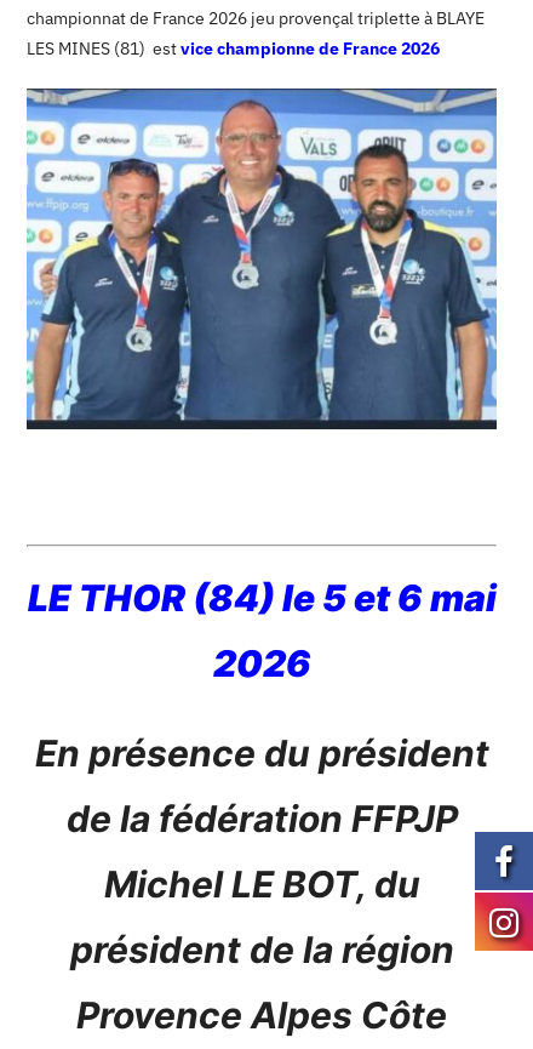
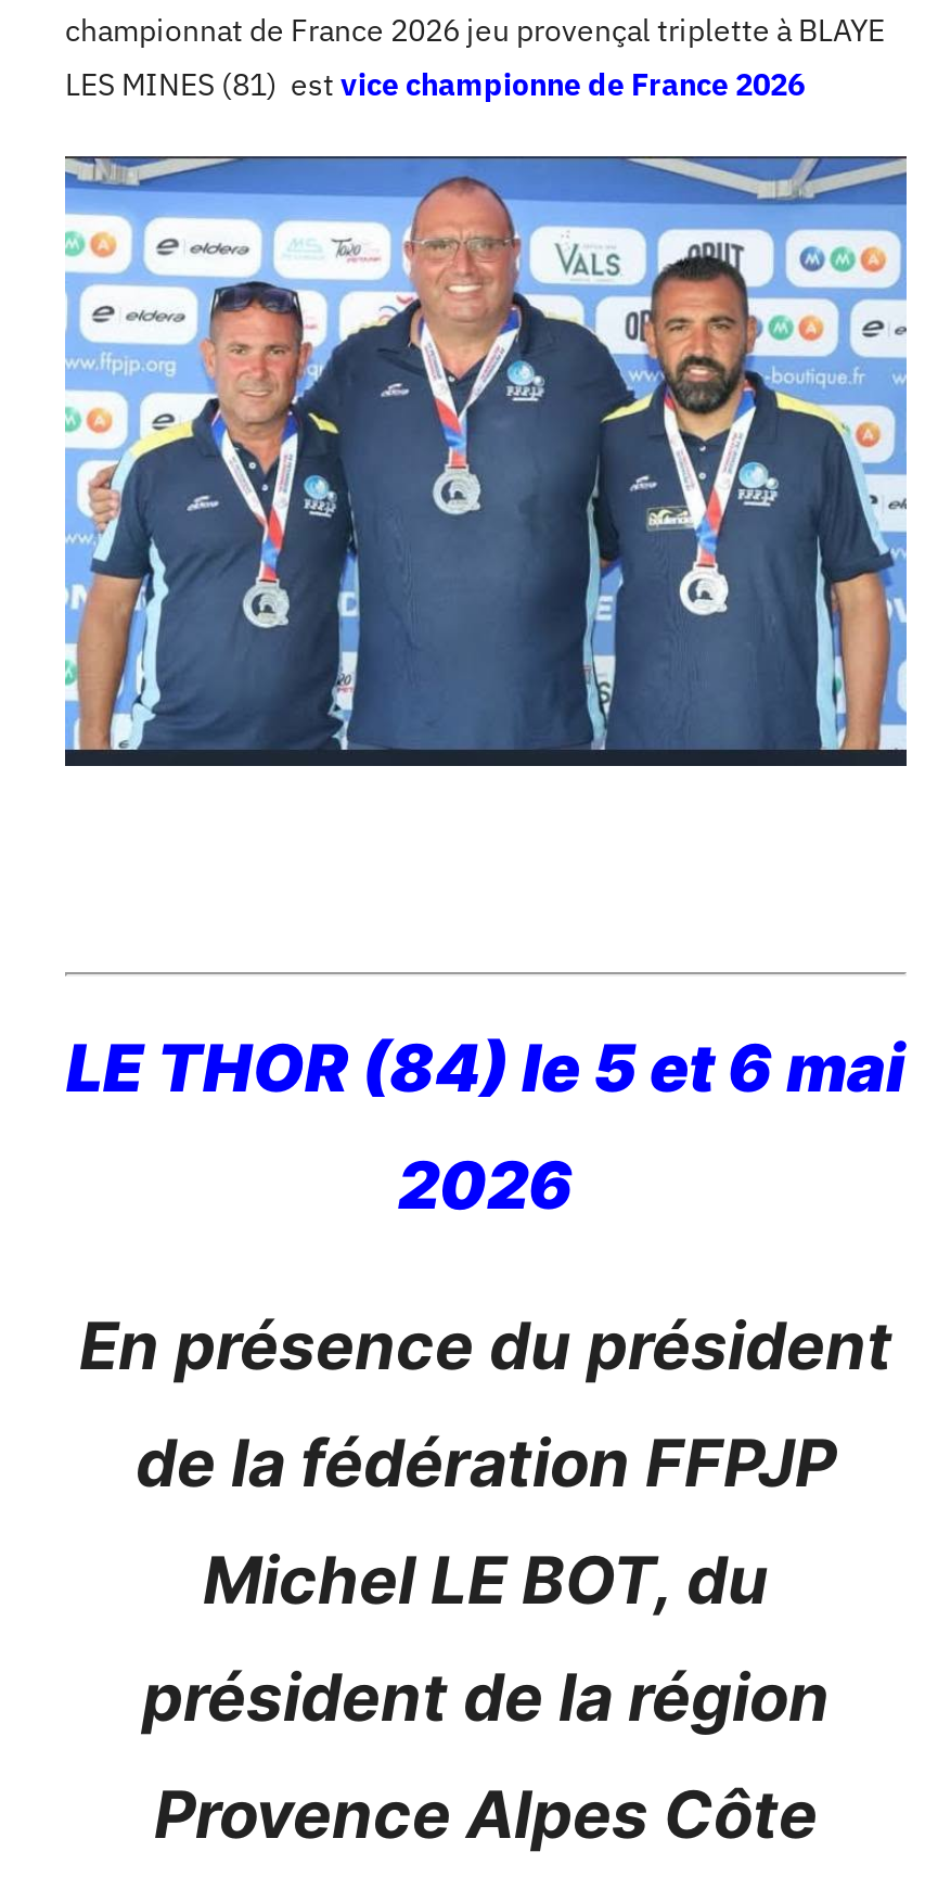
[474,831,529,952] [image] -> none

